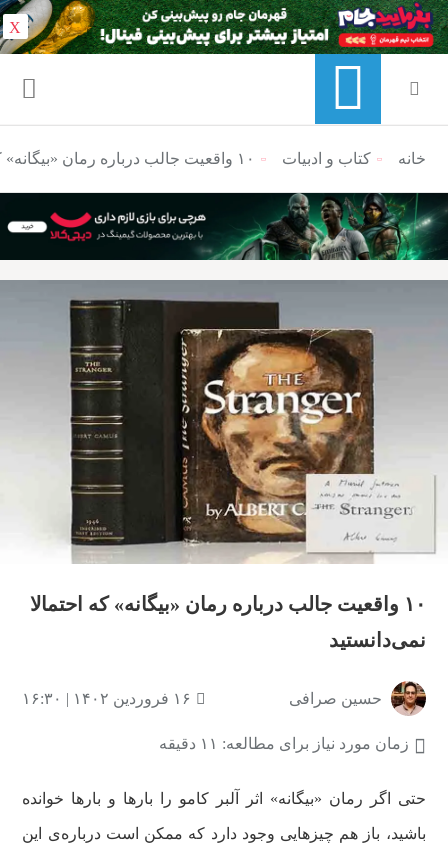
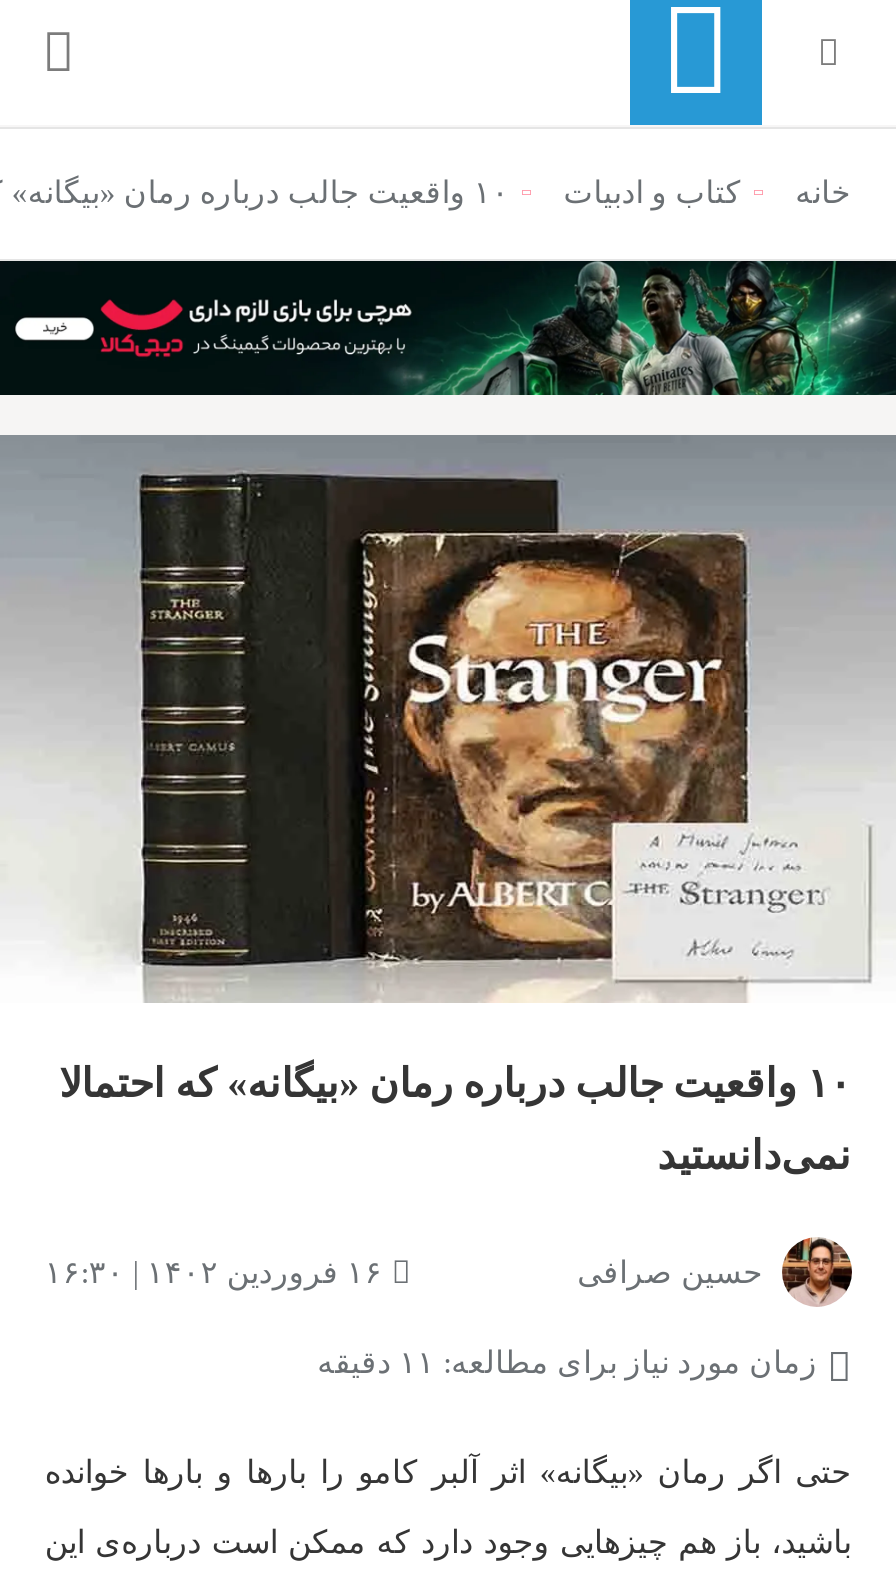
[8,19,20,36] X -> none

